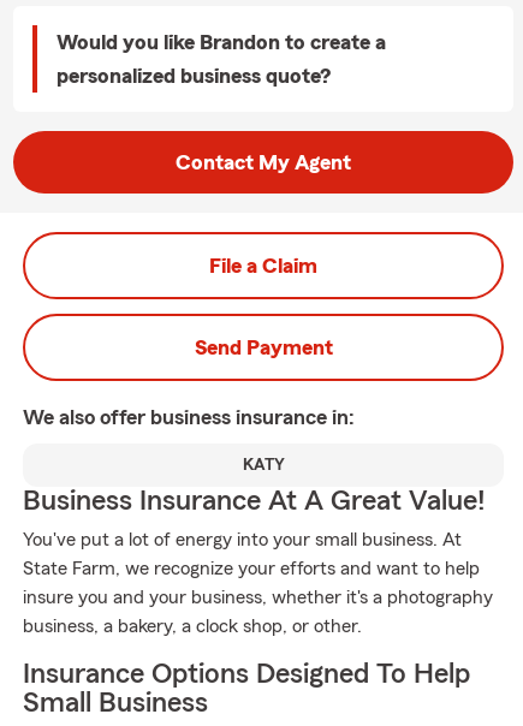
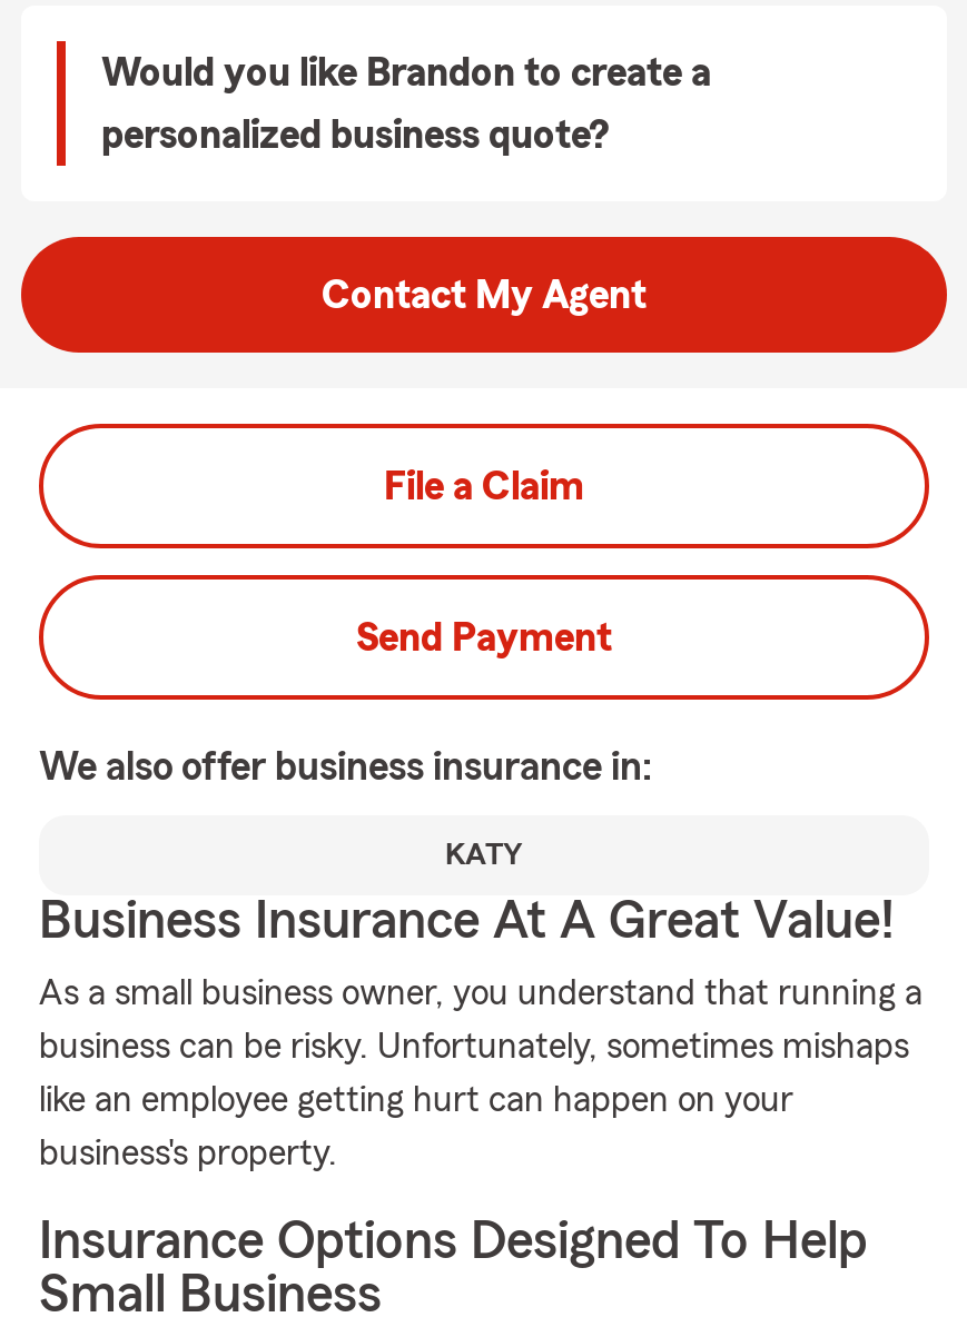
[23,530,462,549] You've put a lot of energy into your small business. At -> [39,975,922,1011] As a small business owner, you understand that running a
[23,559,480,578] State Farm, we recognize your efforts and want to help -> [39,1029,909,1064] business can be risky. Unfortunately, sometimes mishaps
[23,588,493,607] insure you and your business, whether it's a photography -> [39,1082,793,1118] like an employee getting hurt can happen on your
[23,617,362,636] business, a bakery, a clock shop, or other. -> [39,1136,337,1171] business's property.

